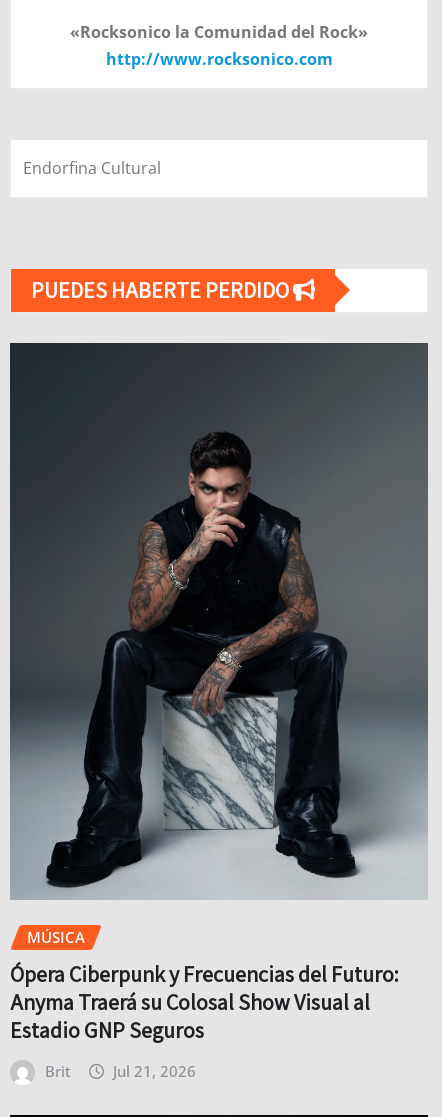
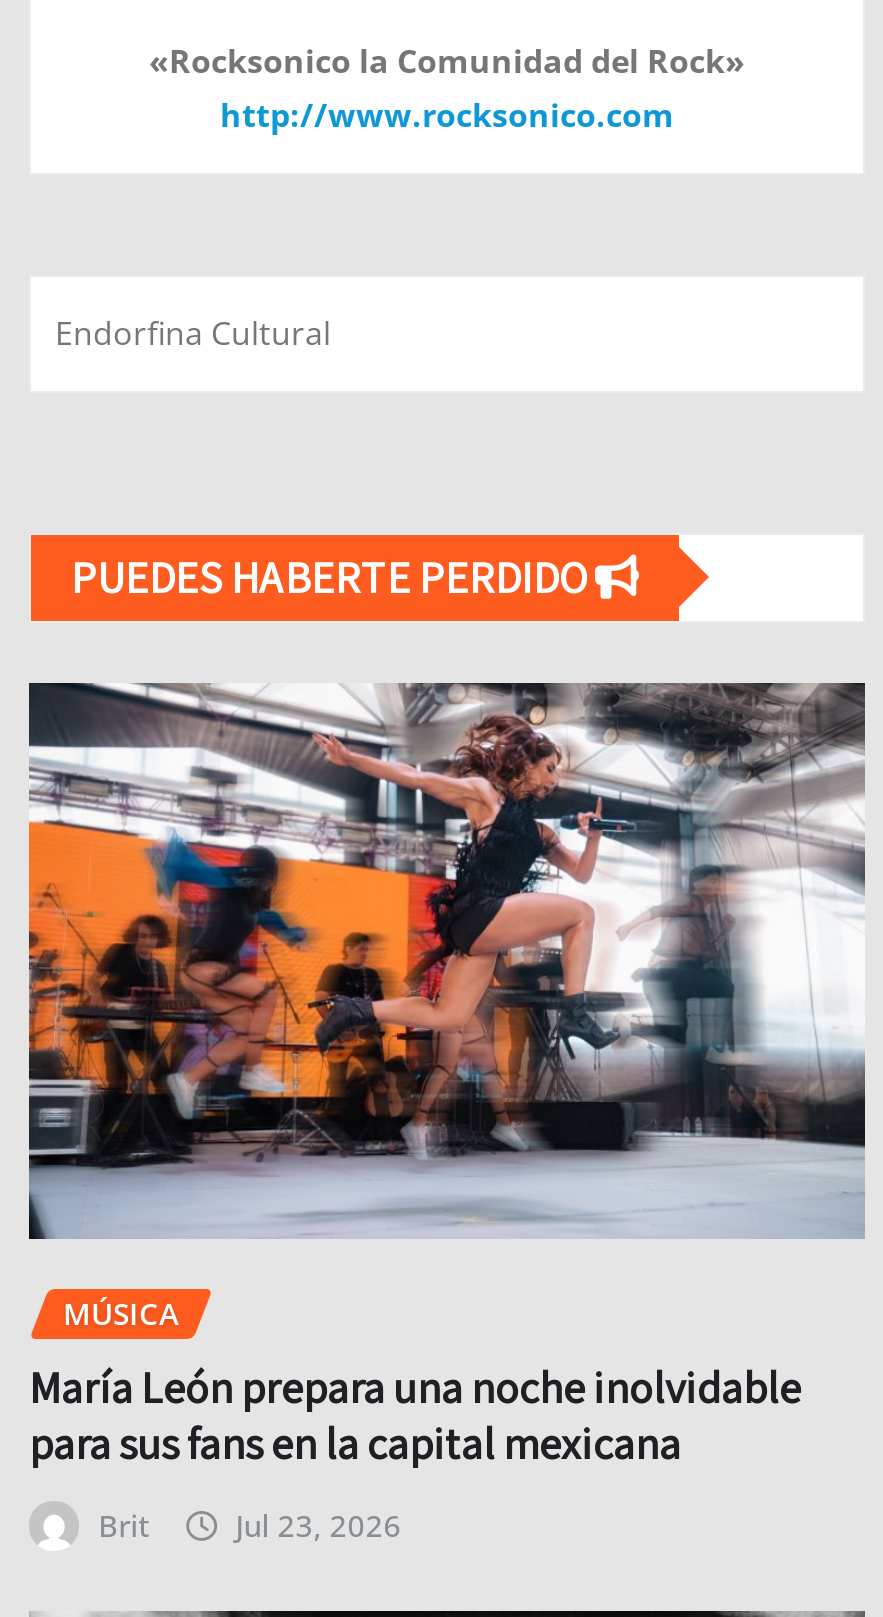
[9,342,429,899] [image] -> [27,683,865,1239] [image]
[10,960,399,1044] Ópera Ciberpunk y Frecuencias del Futuro: | Anyma Traerá su Colosal Show Visual al | Estadio GNP Seguros -> [29,1358,801,1470] María León prepara una noche inolvidable | para sus fans en la capital mexicana
[113,1061,196,1081] Jul 21, 2026 -> [235,1504,401,1544] Jul 23, 2026

